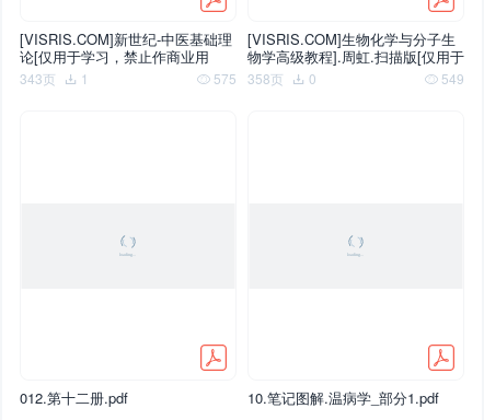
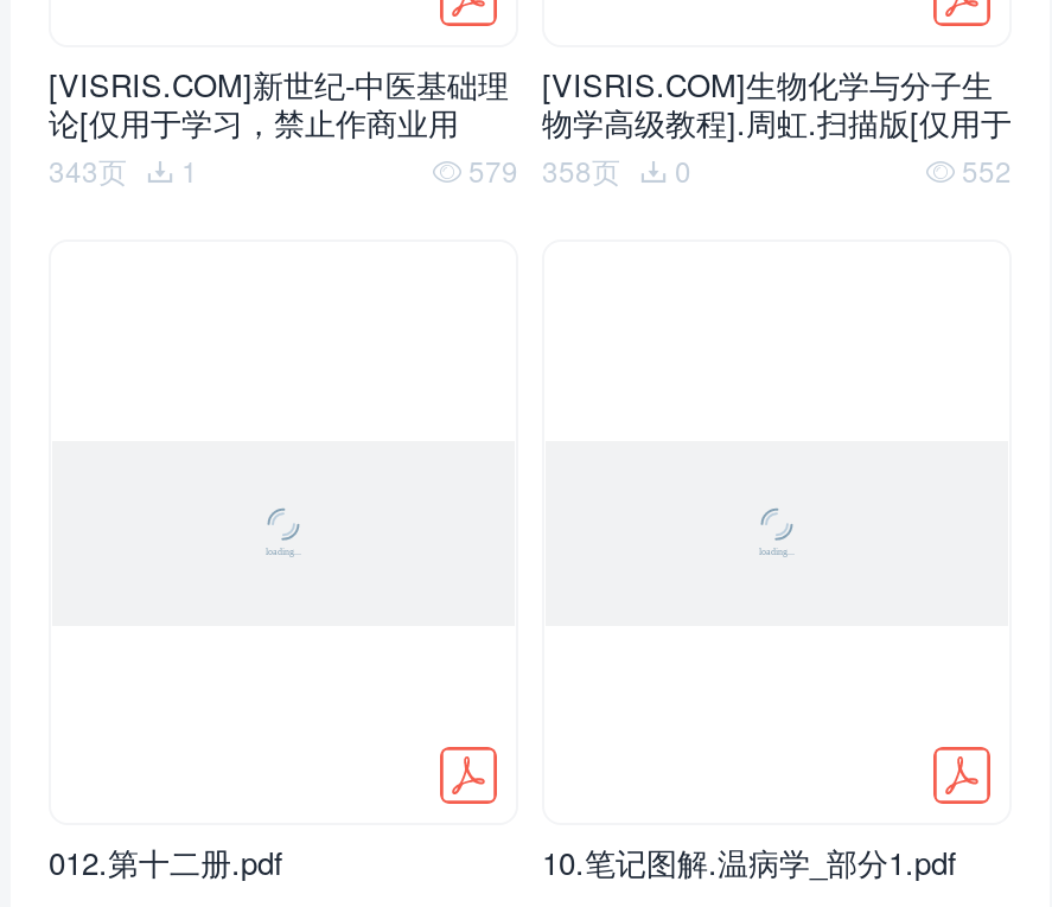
[210,69,237,87] 575 -> [461,149,518,190] 579
[438,69,464,87] 549 -> [955,149,1012,190] 552

